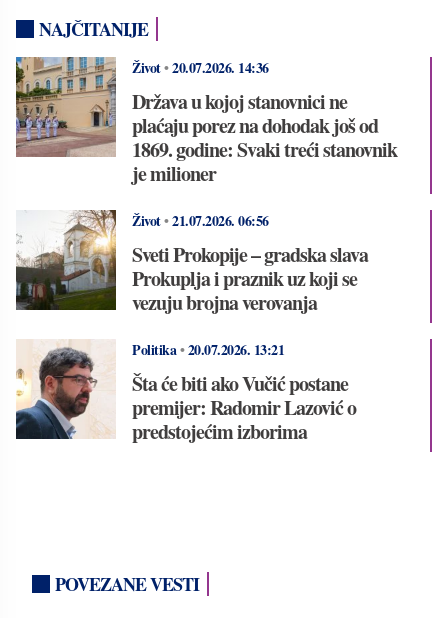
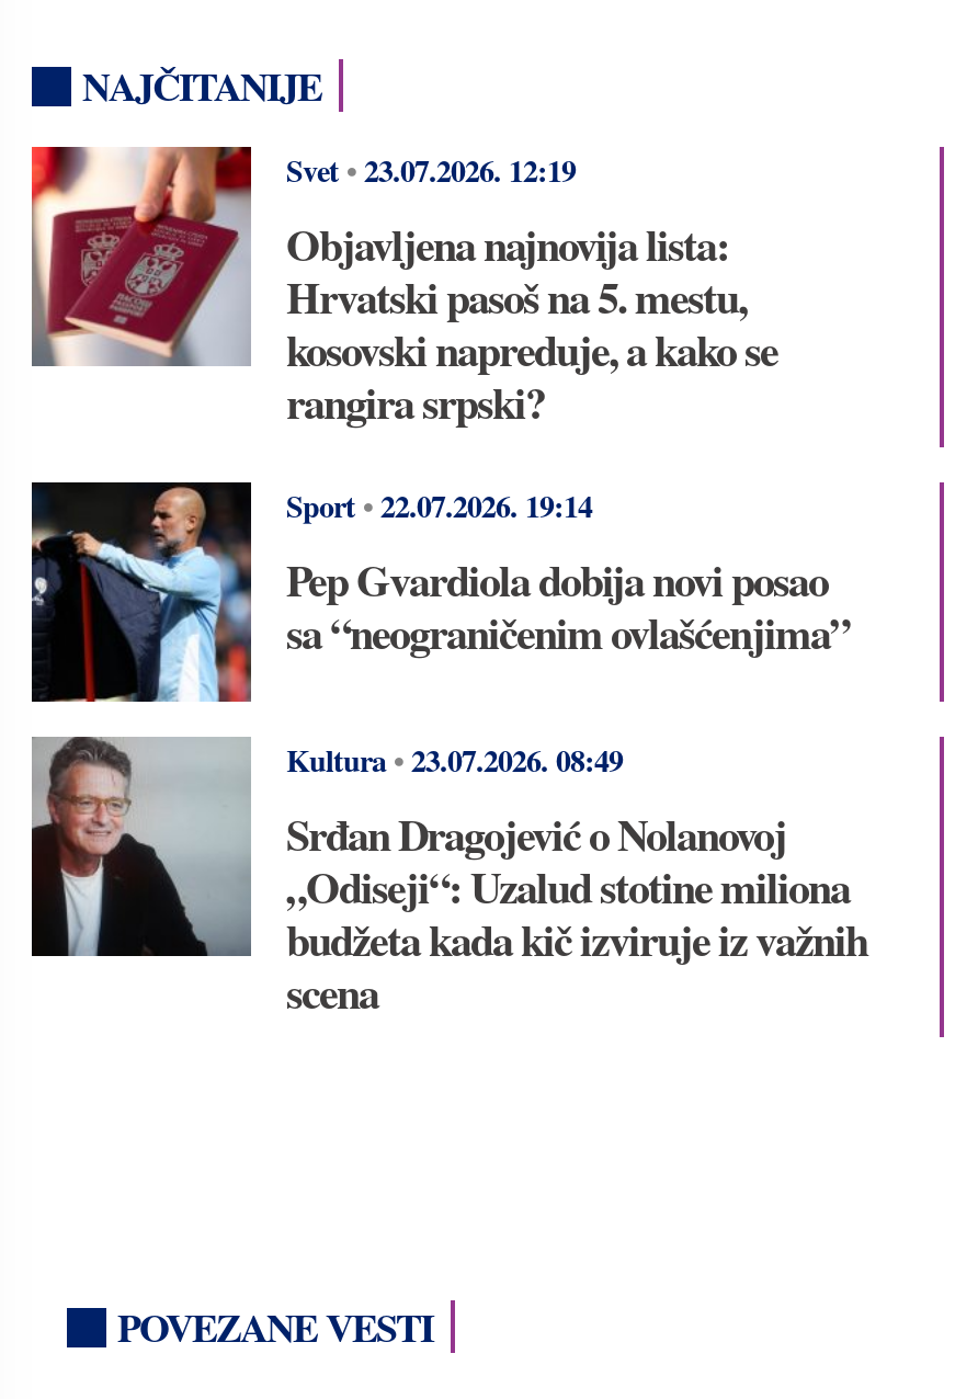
[15,56,397,188] [image] | Život •20.07.2026. 14:36 | Država u kojoj stanovnici ne | plaćaju porez na dohodak još od | 1869. godine: Svaki treći stanovnik | je milioner -> [30,145,777,434] [image] | Svet •23.07.2026. 12:19 | Objavljena najnovija lista: | Hrvatski pasoš na 5. mestu, | kosovski napreduje, a kako se | rangira srpski?
[15,209,368,317] [image] | Život • 21.07.2026. 06:56 | Sveti Prokopije – gradska slava | Prokuplja i praznik uz koji se | vezuju brojna verovanja -> [30,480,850,704] [image] | Sport •22.07.2026. 19:14 | Pep Gvardiola dobija novi posao | sa “neograničenim ovlašćenjima”
[15,326,356,446] [image] | Politika • 20.07.2026. 13:21 | Šta će biti ako Vučić postane | premijer: Radomir Lazović o | predstojećim izborima -> [30,735,867,1024] [image] | Kultura •23.07.2026. 08:49 | Srđan Dragojević o Nolanovoj | „Odiseji“: Uzalud stotine miliona | budžeta kada kič izviruje iz važnih | scena

